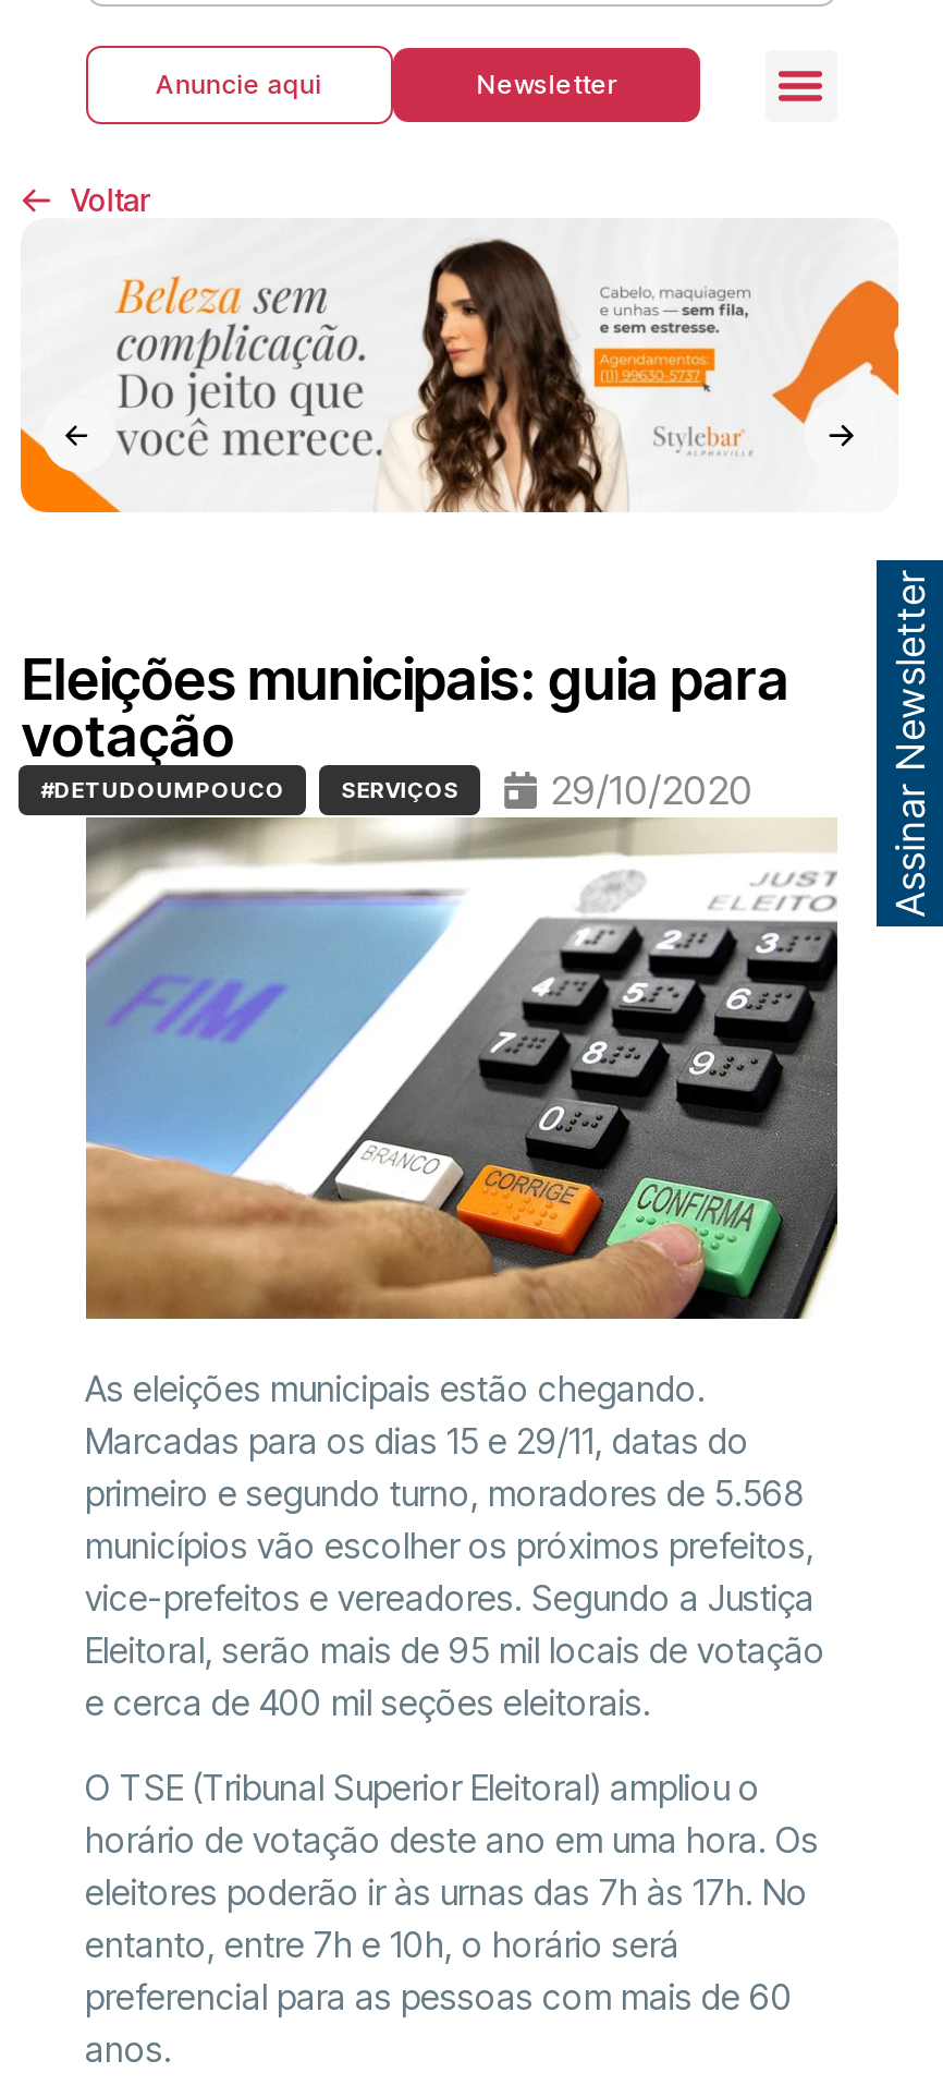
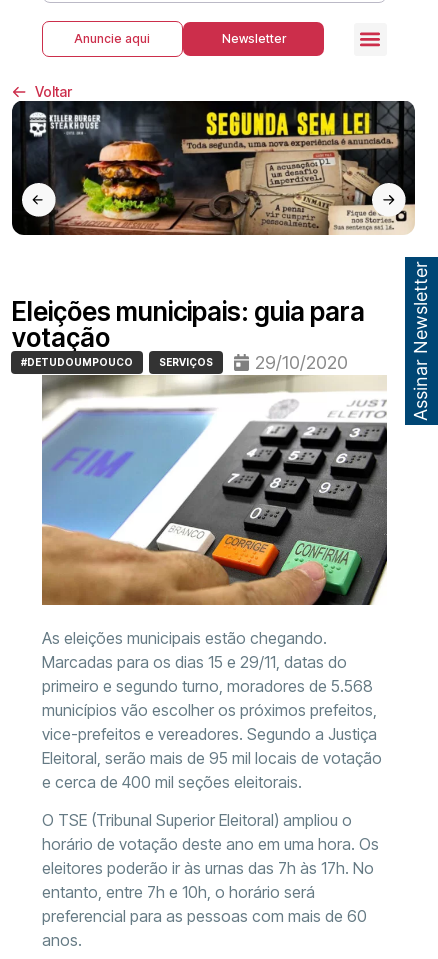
[19,220,901,514] [image] -> [11,100,416,236] [image]

